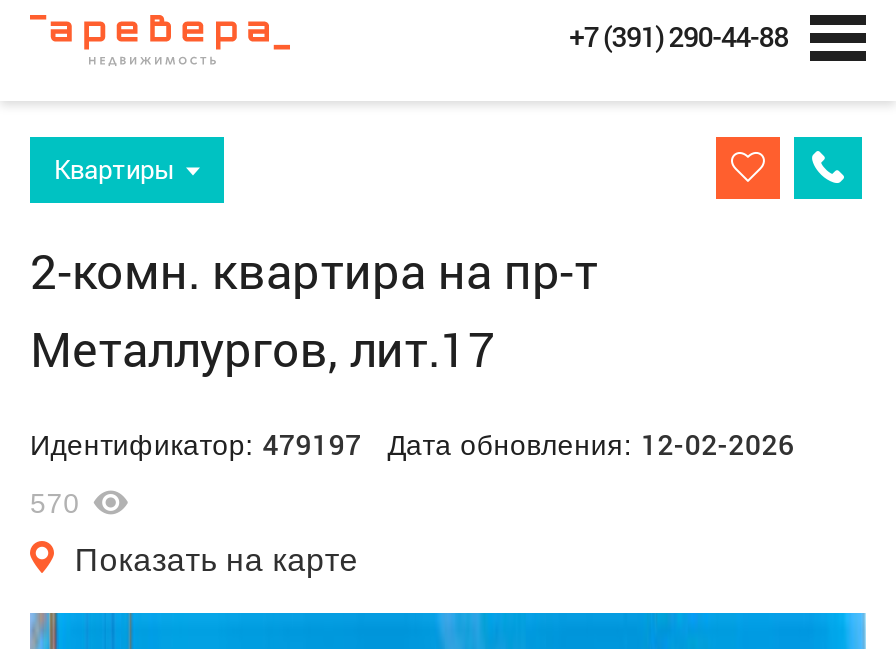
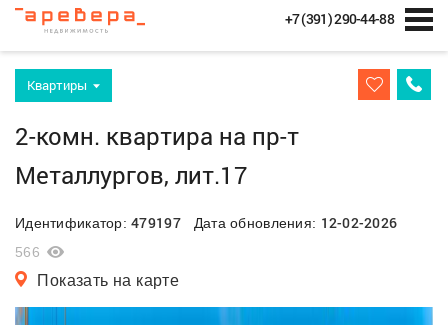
[30,487,80,519] 570 -> [15,244,40,260] 566

